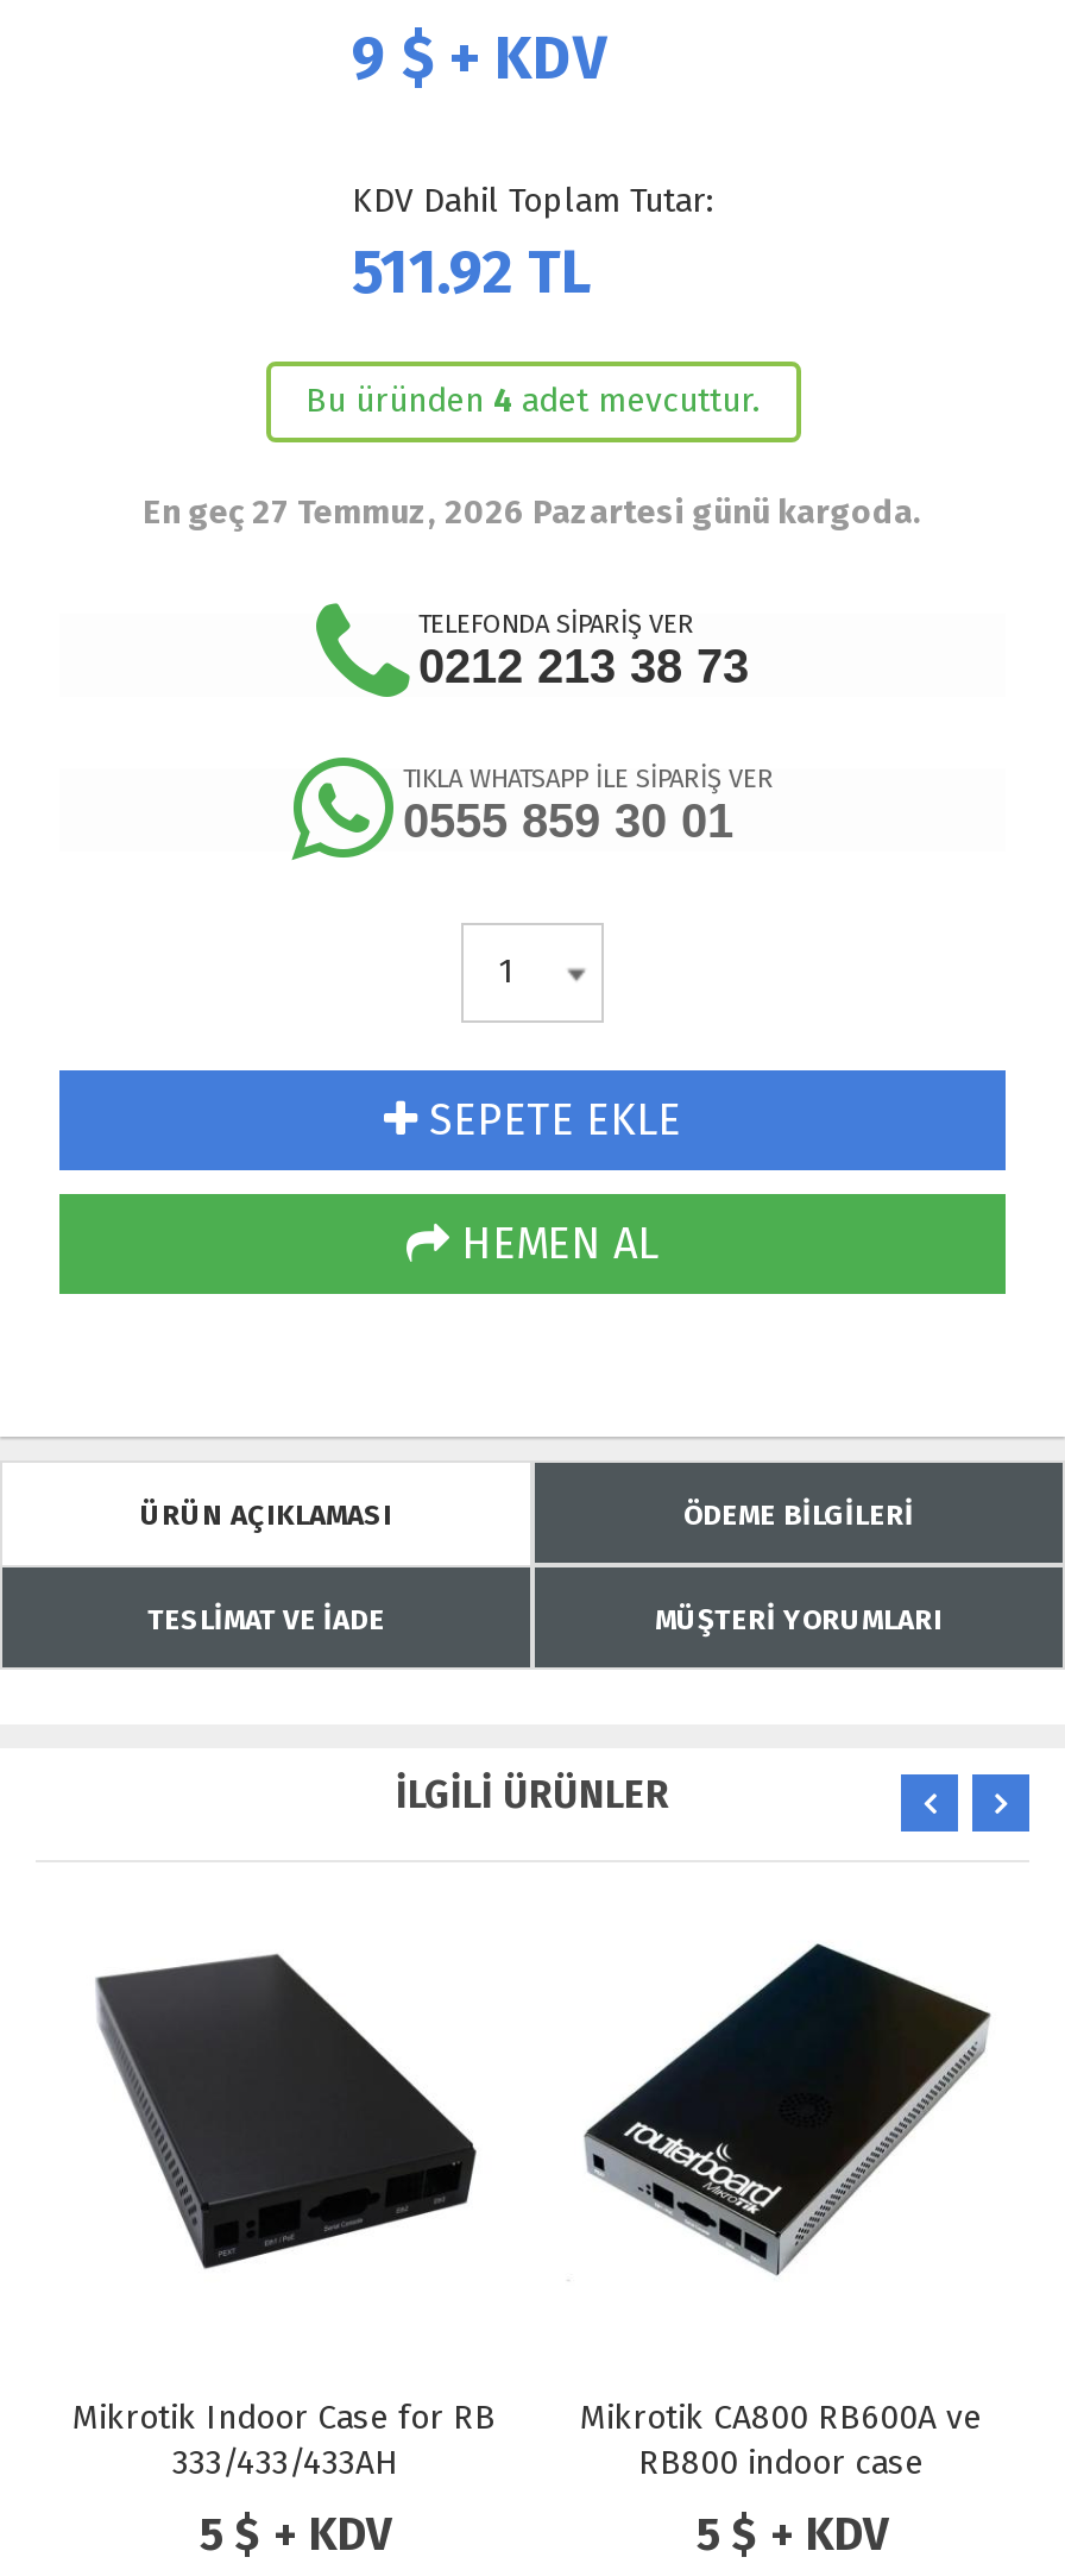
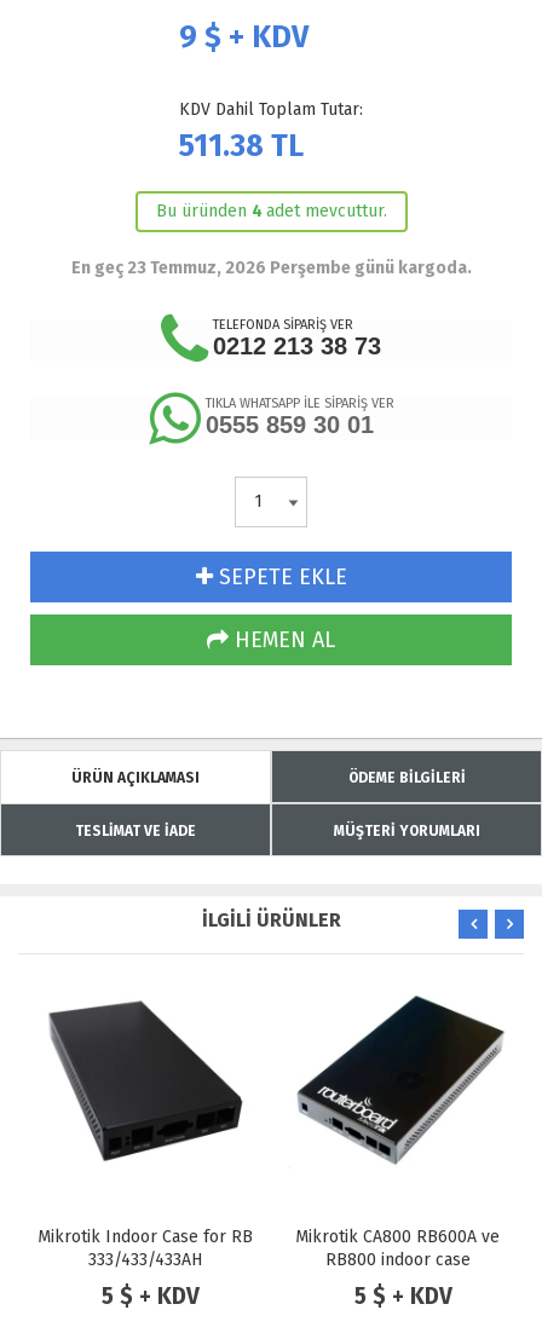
[352,237,592,308] 511.92 TL -> [179,128,304,164] 511.38 TL
[143,491,922,532] En geç 27 Temmuz, 2026 Pazartesi günü kargoda. -> [71,257,471,278] En geç 23 Temmuz, 2026 Perşembe günü kargoda.

